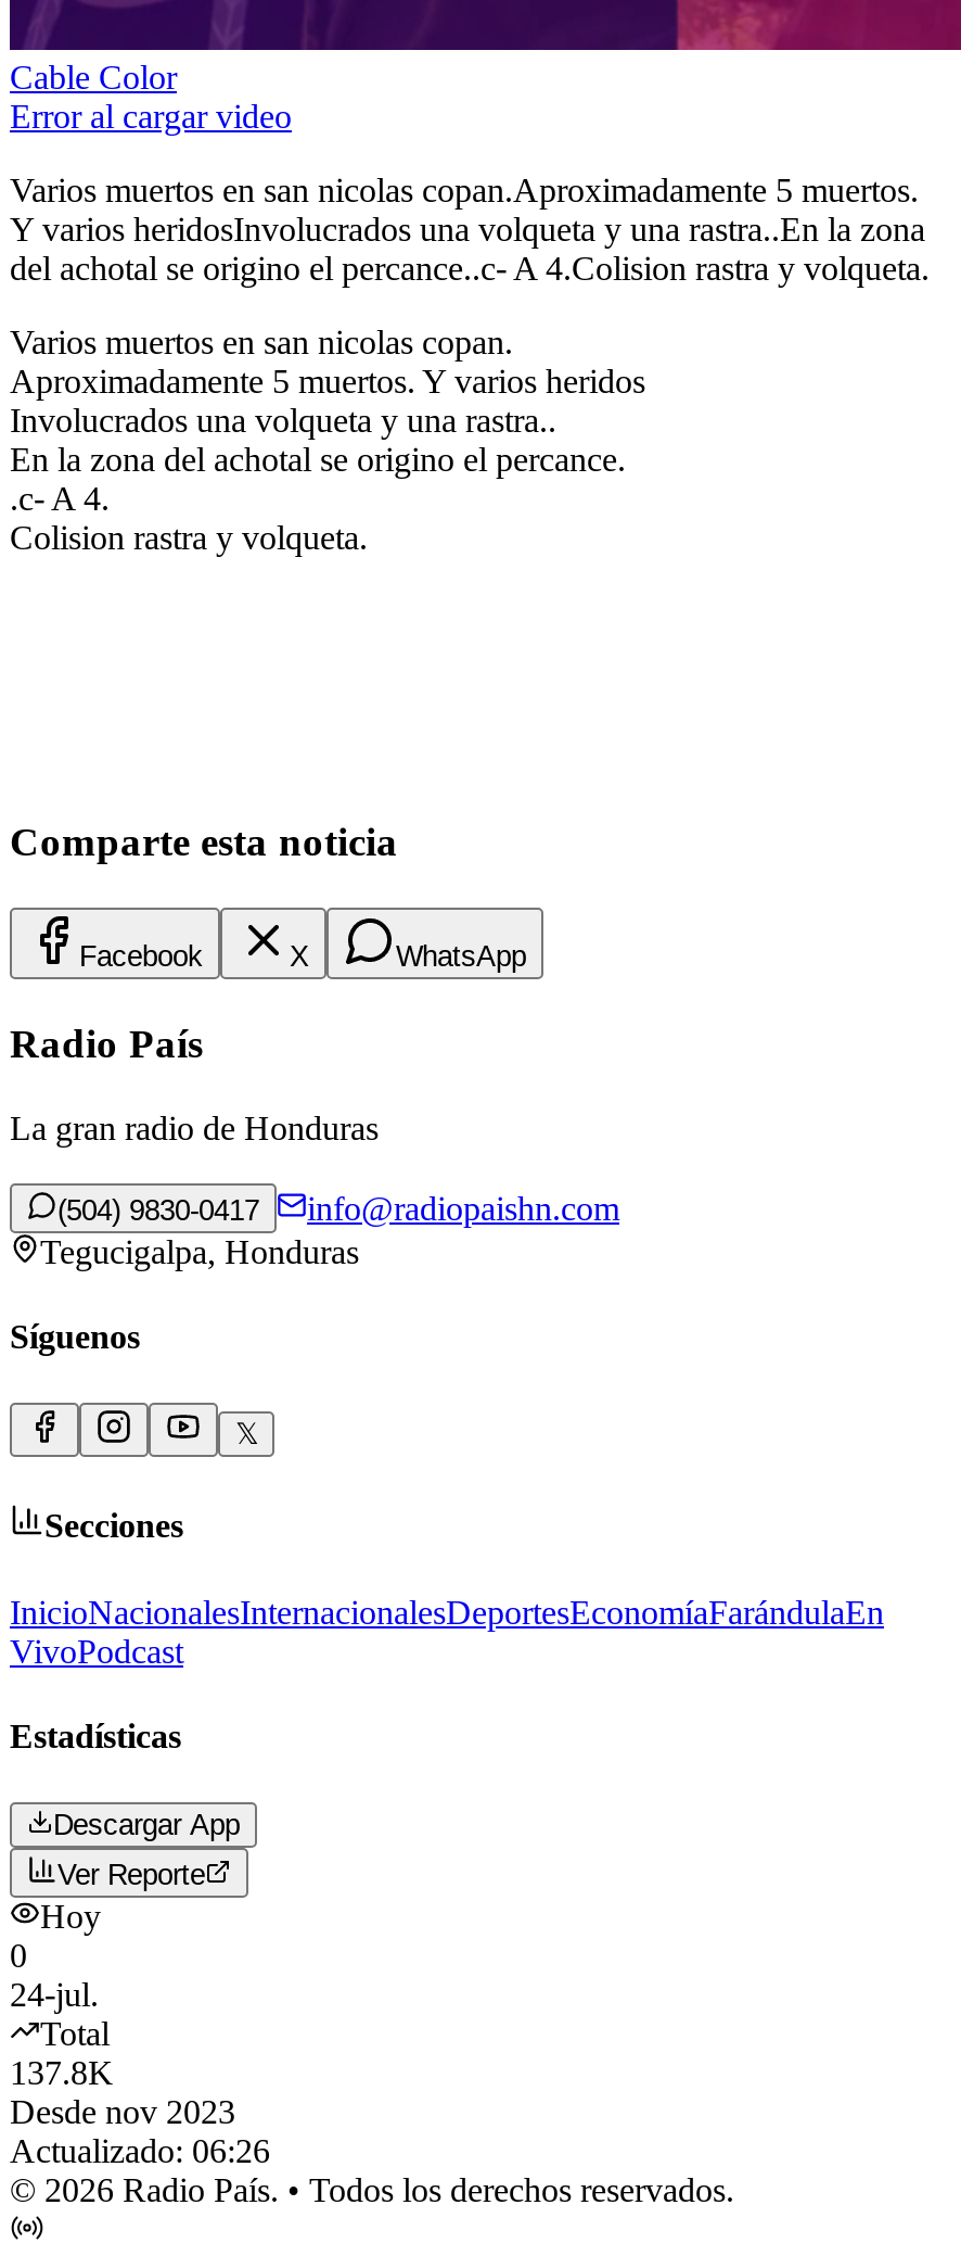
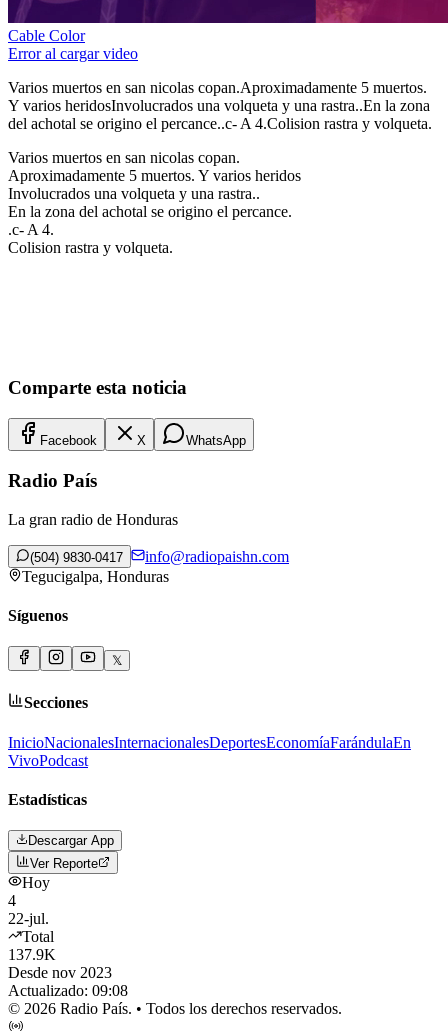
[10,1937,99,2013] 0 | 24-jul. -> [8,892,49,927] 4 | 22-jul.
[10,2055,114,2091] 137.8K -> [8,946,56,963] 137.9K
[10,2133,270,2170] Actualizado: 06:26 -> [8,982,128,999] Actualizado: 09:08

